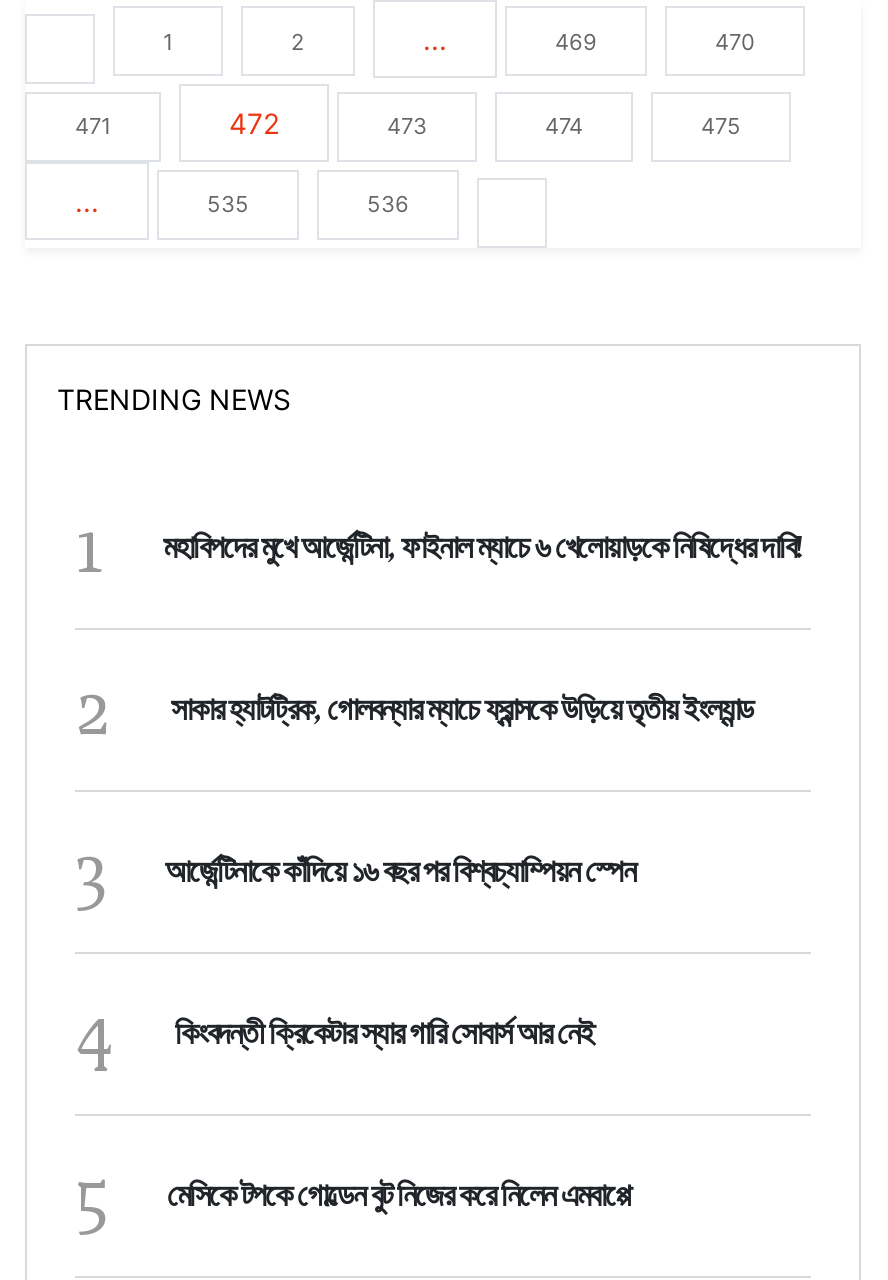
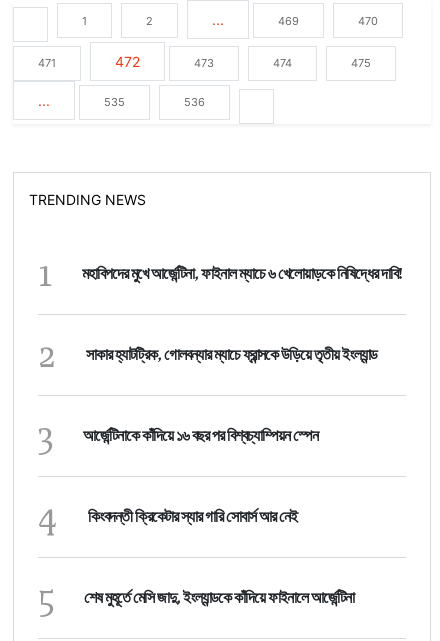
[167,1173,629,1215] মেসিকে টপকে গোল্ডেন বুট নিজের করে নিলেন এমবাপ্পে -> [84,587,354,608] শেষ মুহূর্তে মেসি জাদু, ইংল্যান্ডকে কাঁদিয়ে ফাইনালে আর্জেন্টিনা

